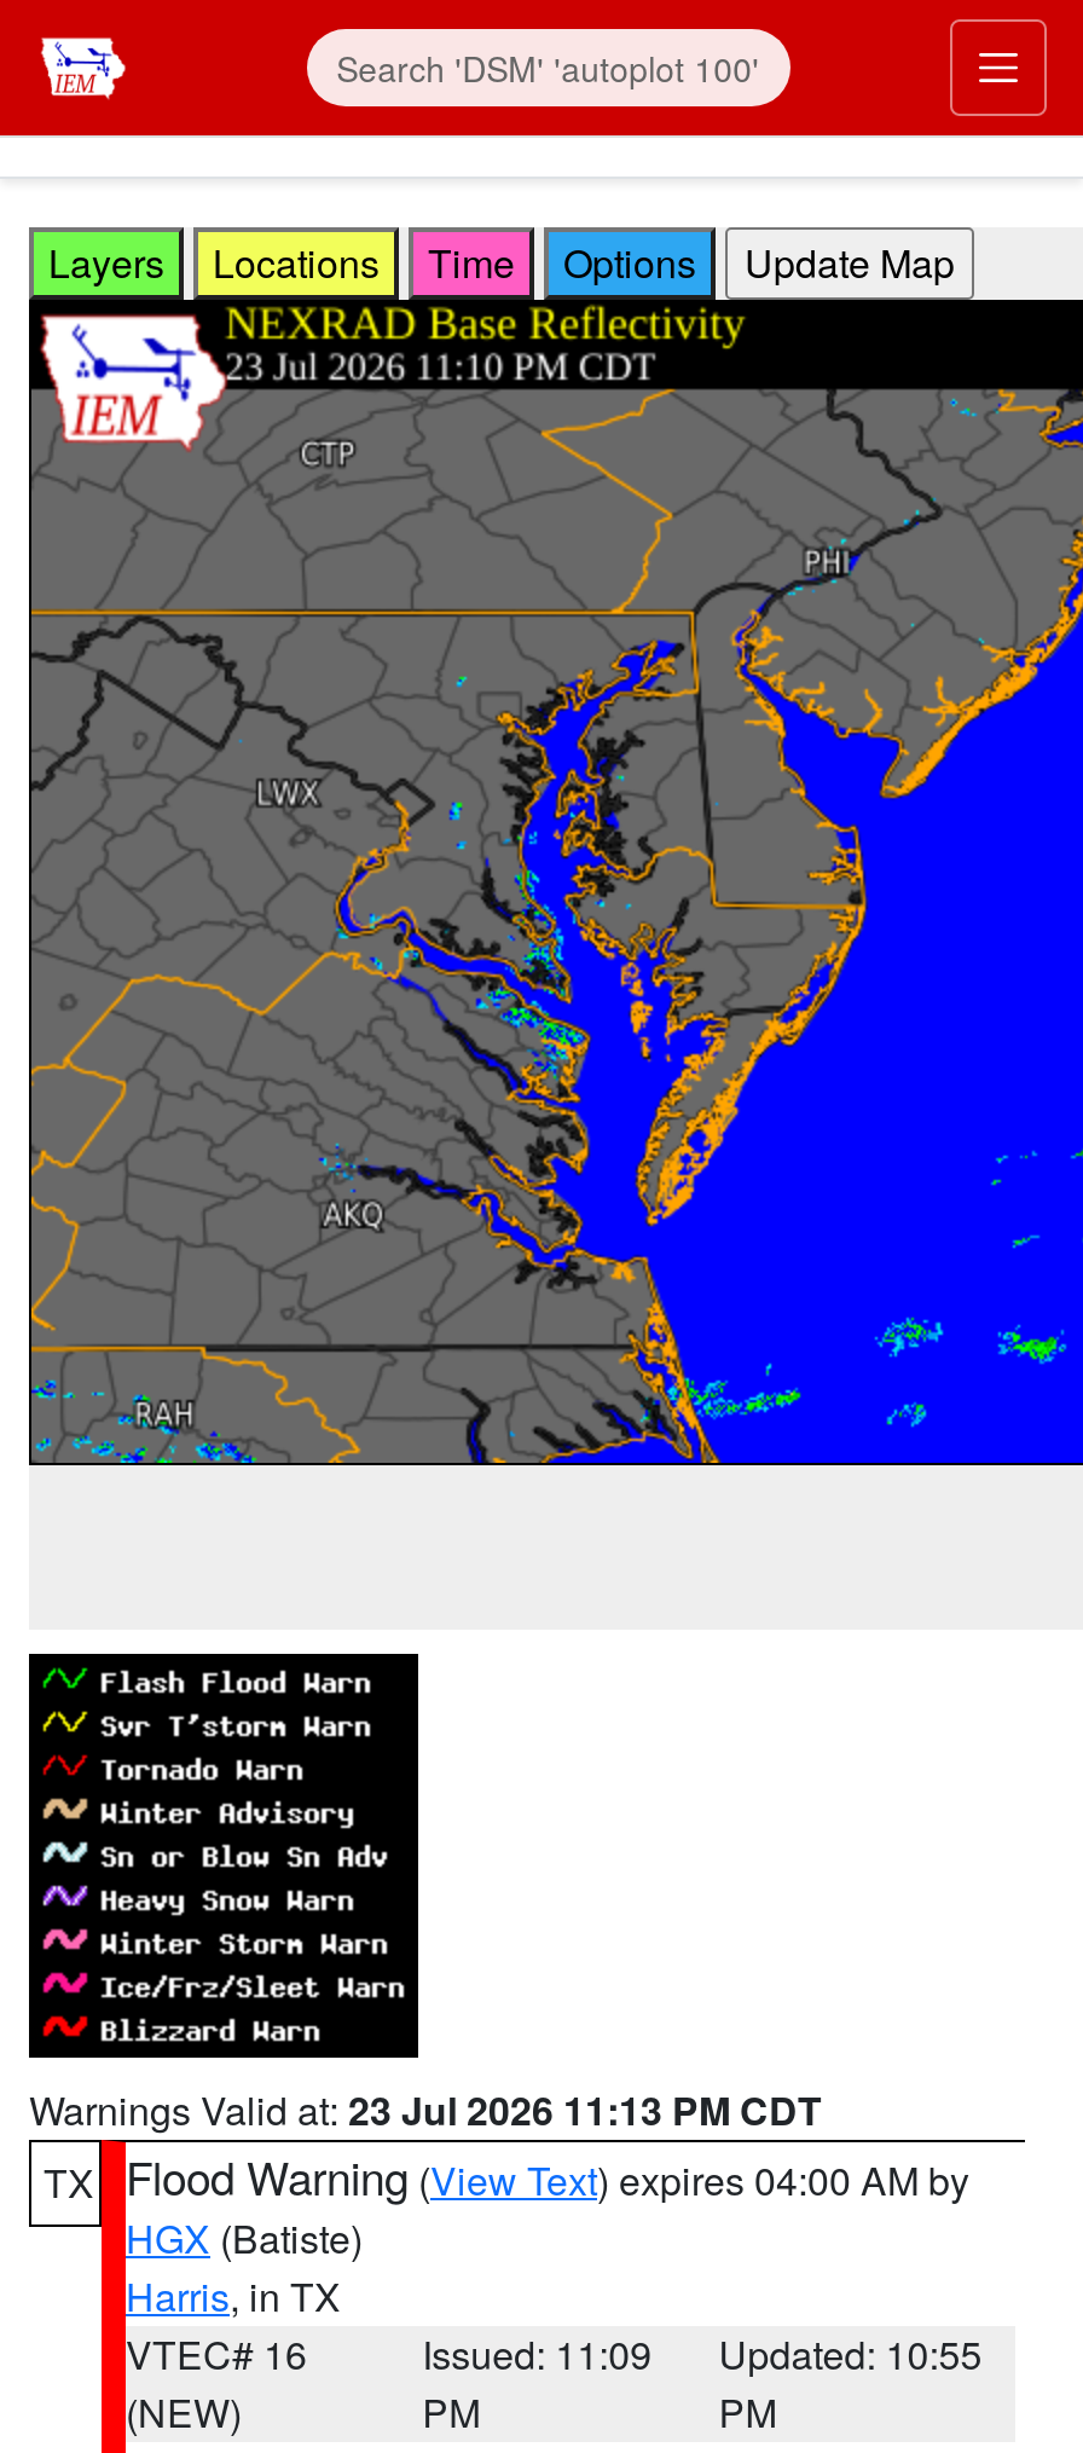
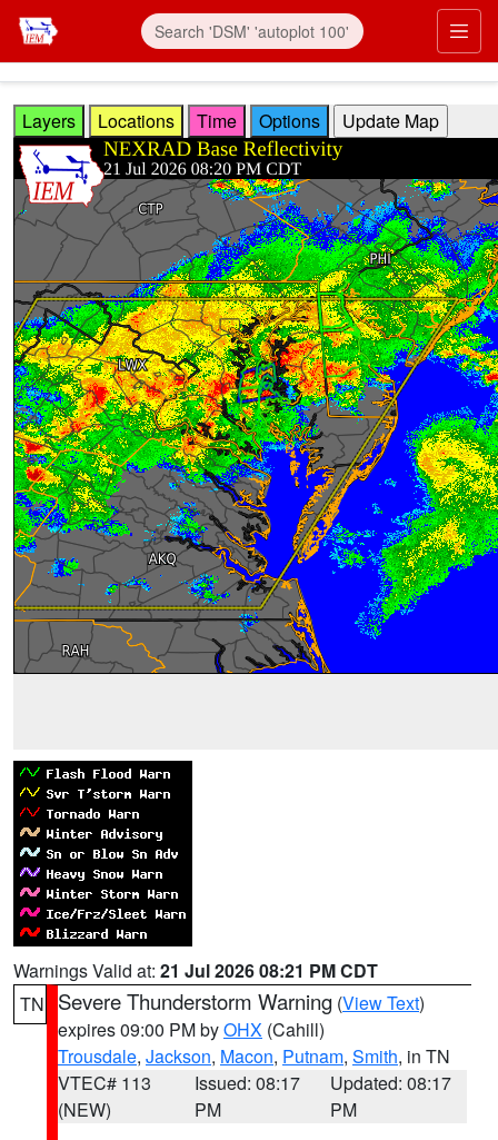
[29,358,1076,1465] [image] -> [13,163,495,674] [image]
[29,2082,969,2382] Warnings Valid at: 23 Jul 2026 11:13 PM CDT | TX Flood Warning (View Text) expires 04:00 AM by | HGX (Batiste) | Harris, in TX | VTEC# 16 -> [13,958,450,1096] Warnings Valid at: 21 Jul 2026 08:21 PM CDT | TN Severe Thunderstorm Warning (View Text) | expires 09:00 PM by OHX (Cahill) | Trousdale, Jackson, Macon, Putnam, Smith, in TN | VTEC# 113
[422,2326,652,2382] Issued: 11:09 -> [194,1070,300,1096] Issued: 08:17
[718,2326,982,2382] Updated: 10:55 -> [330,1070,452,1096] Updated: 08:17

